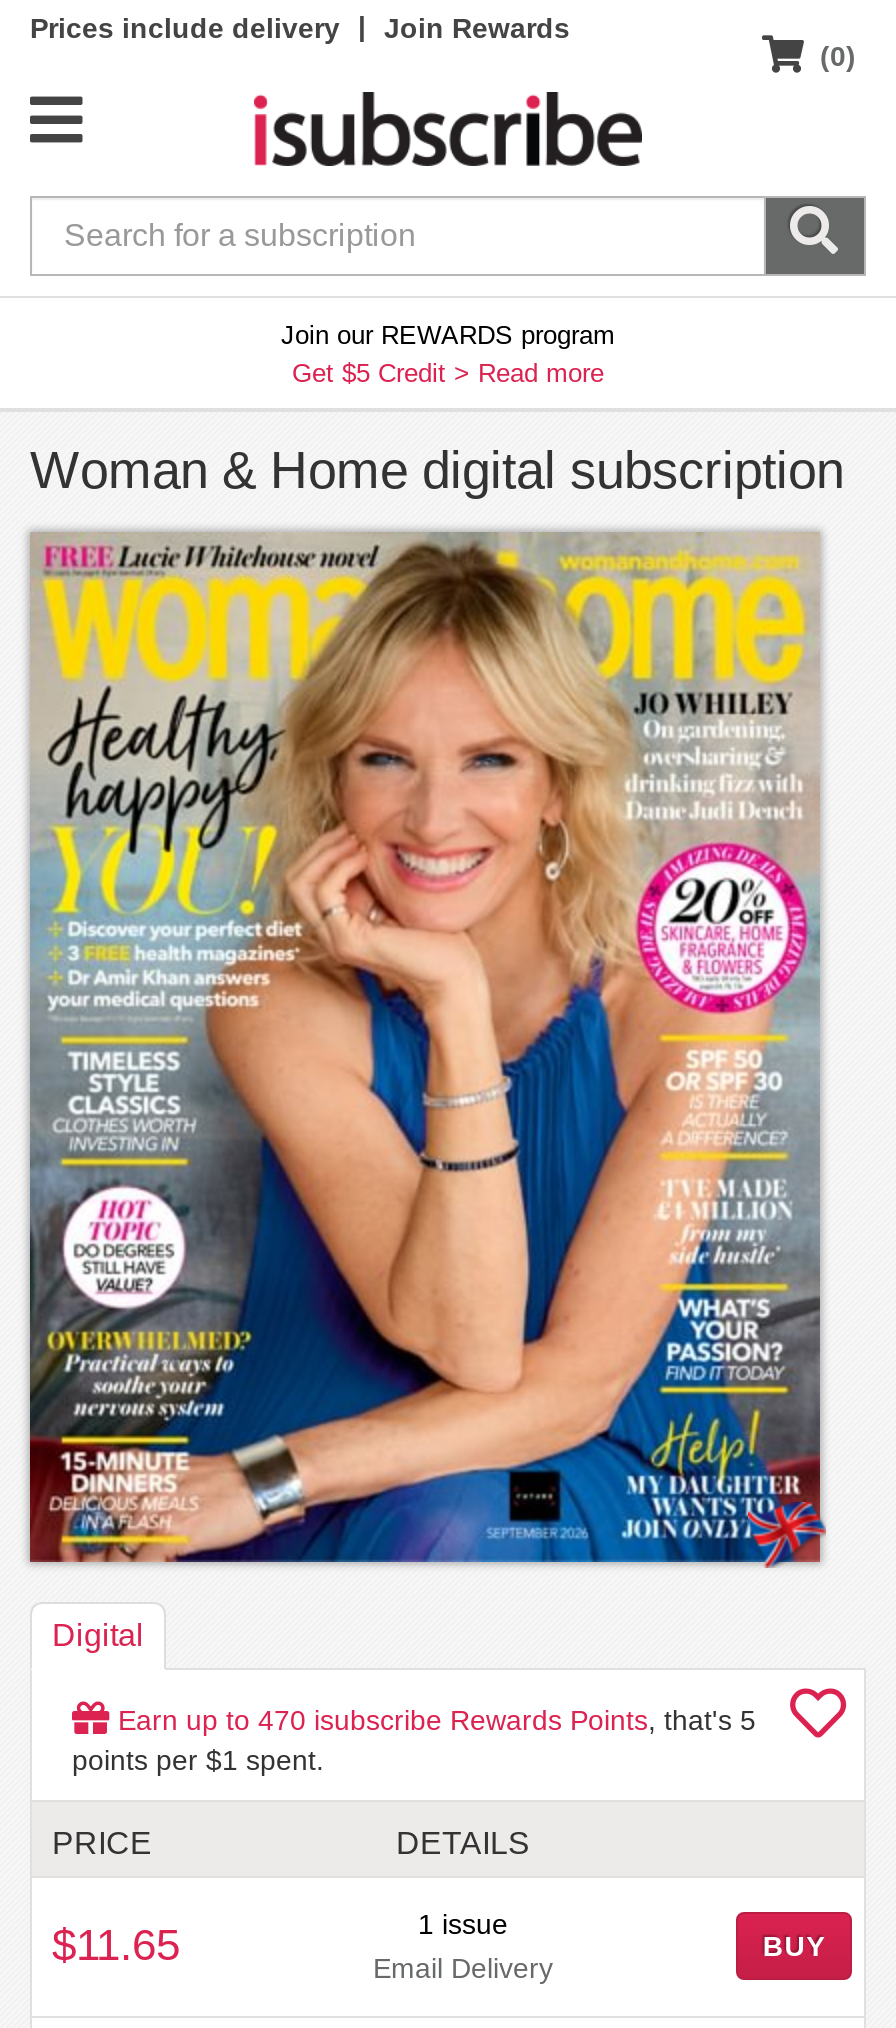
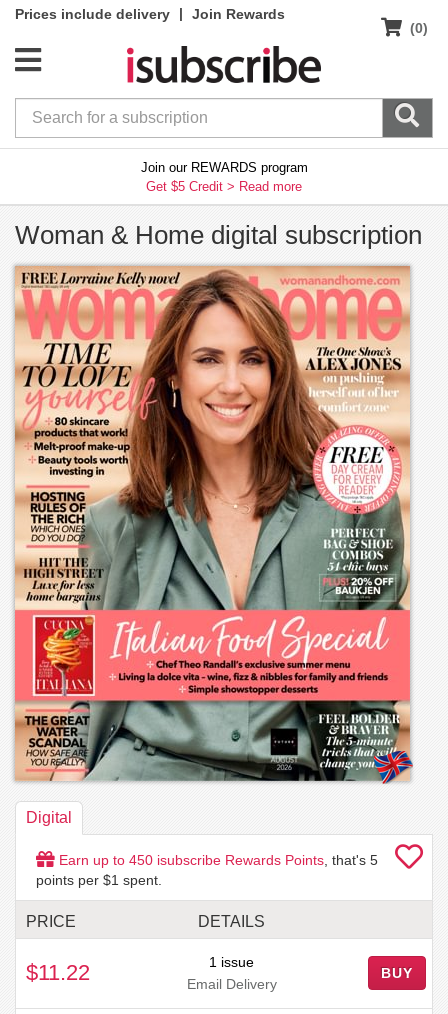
[28,532,822,1564] [image] -> [14,266,411,782] [image]
[110,1703,756,1735] Earn up to 470 isubscribe Rewards Points, that's 5 -> [55,852,378,868] Earn up to 450 isubscribe Rewards Points, that's 5
[52,1919,180,1969] $11.65 -> [26,960,90,985] $11.22

